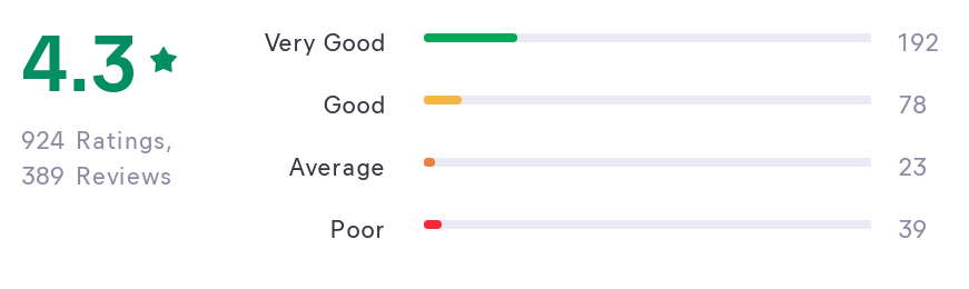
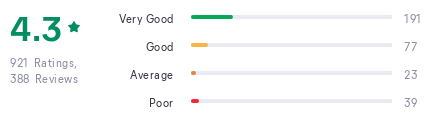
[898,24,939,58] 192 -> [404,11,422,26] 191
[898,87,927,120] 78 -> [404,39,417,54] 77
[21,122,174,156] 924 Ratings, -> [10,55,77,70] 921 Ratings,
[21,158,172,191] 389 Reviews -> [10,71,78,86] 388 Reviews

